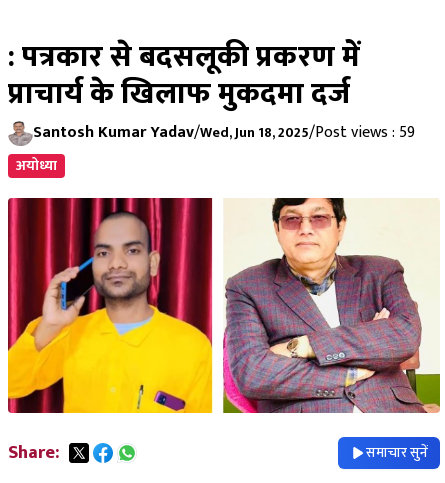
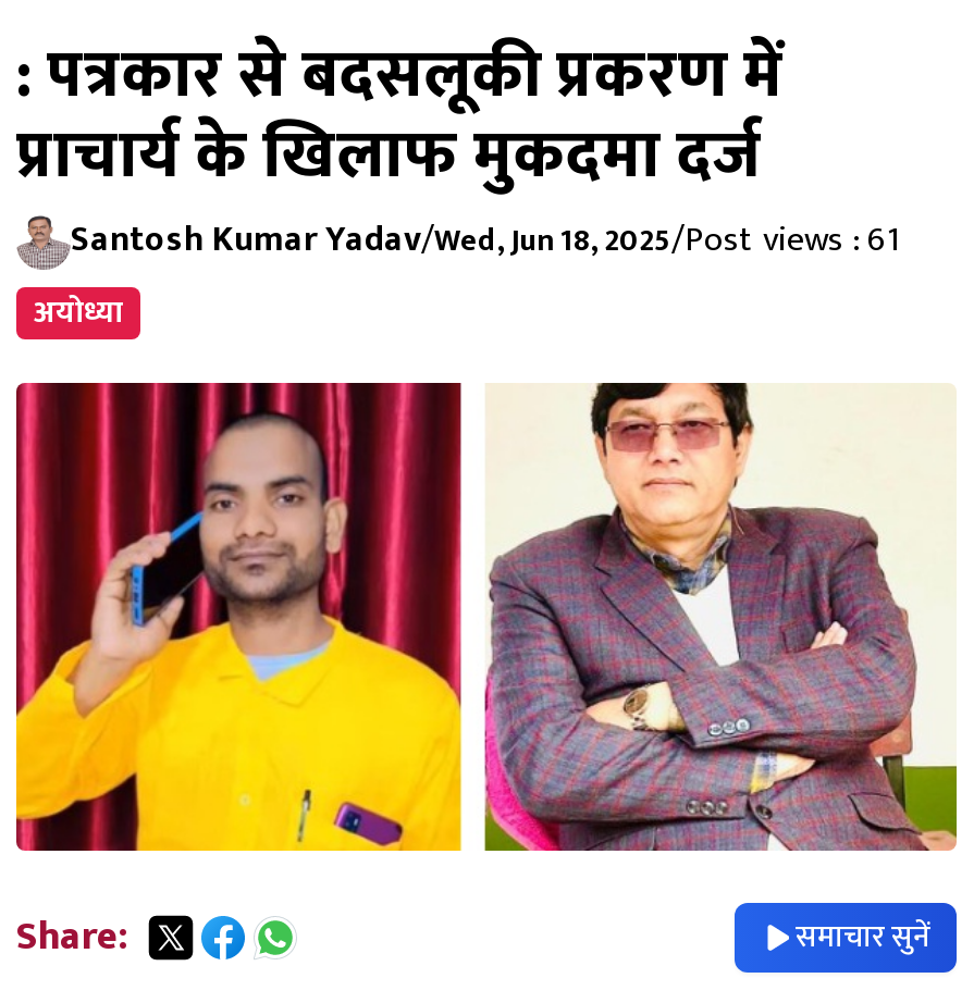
[33,119,415,146] Santosh Kumar Yadav/Wed, Jun 18, 2025/Post views : 59 -> [71,211,900,270] Santosh Kumar Yadav/Wed, Jun 18, 2025/Post views : 61

